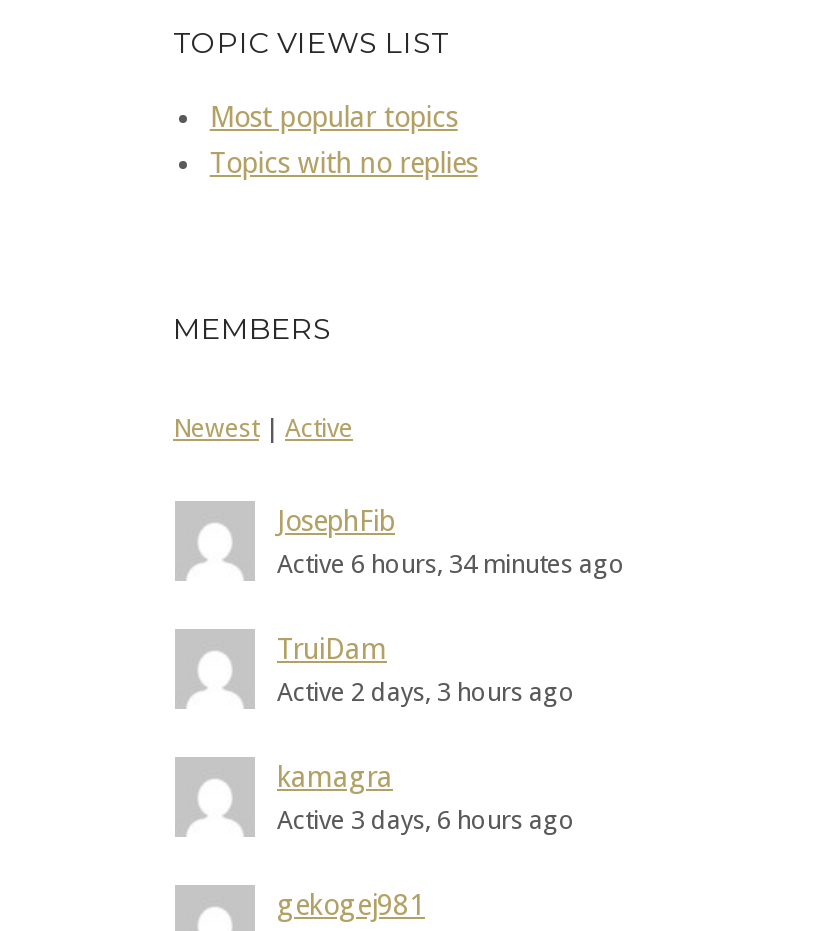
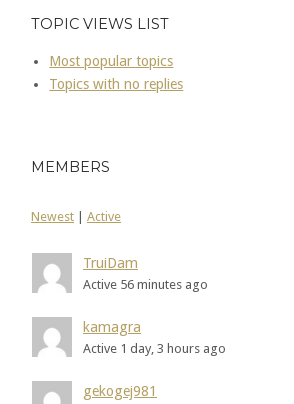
[277,506,625,580] JosephFib | Active 6 hours, 34 minutes ago -> none
[277,678,575,708] Active 2 days, 3 hours ago -> [83,277,208,292] Active 56 minutes ago
[277,806,575,836] Active 3 days, 6 hours ago -> [83,341,226,356] Active 1 day, 3 hours ago

